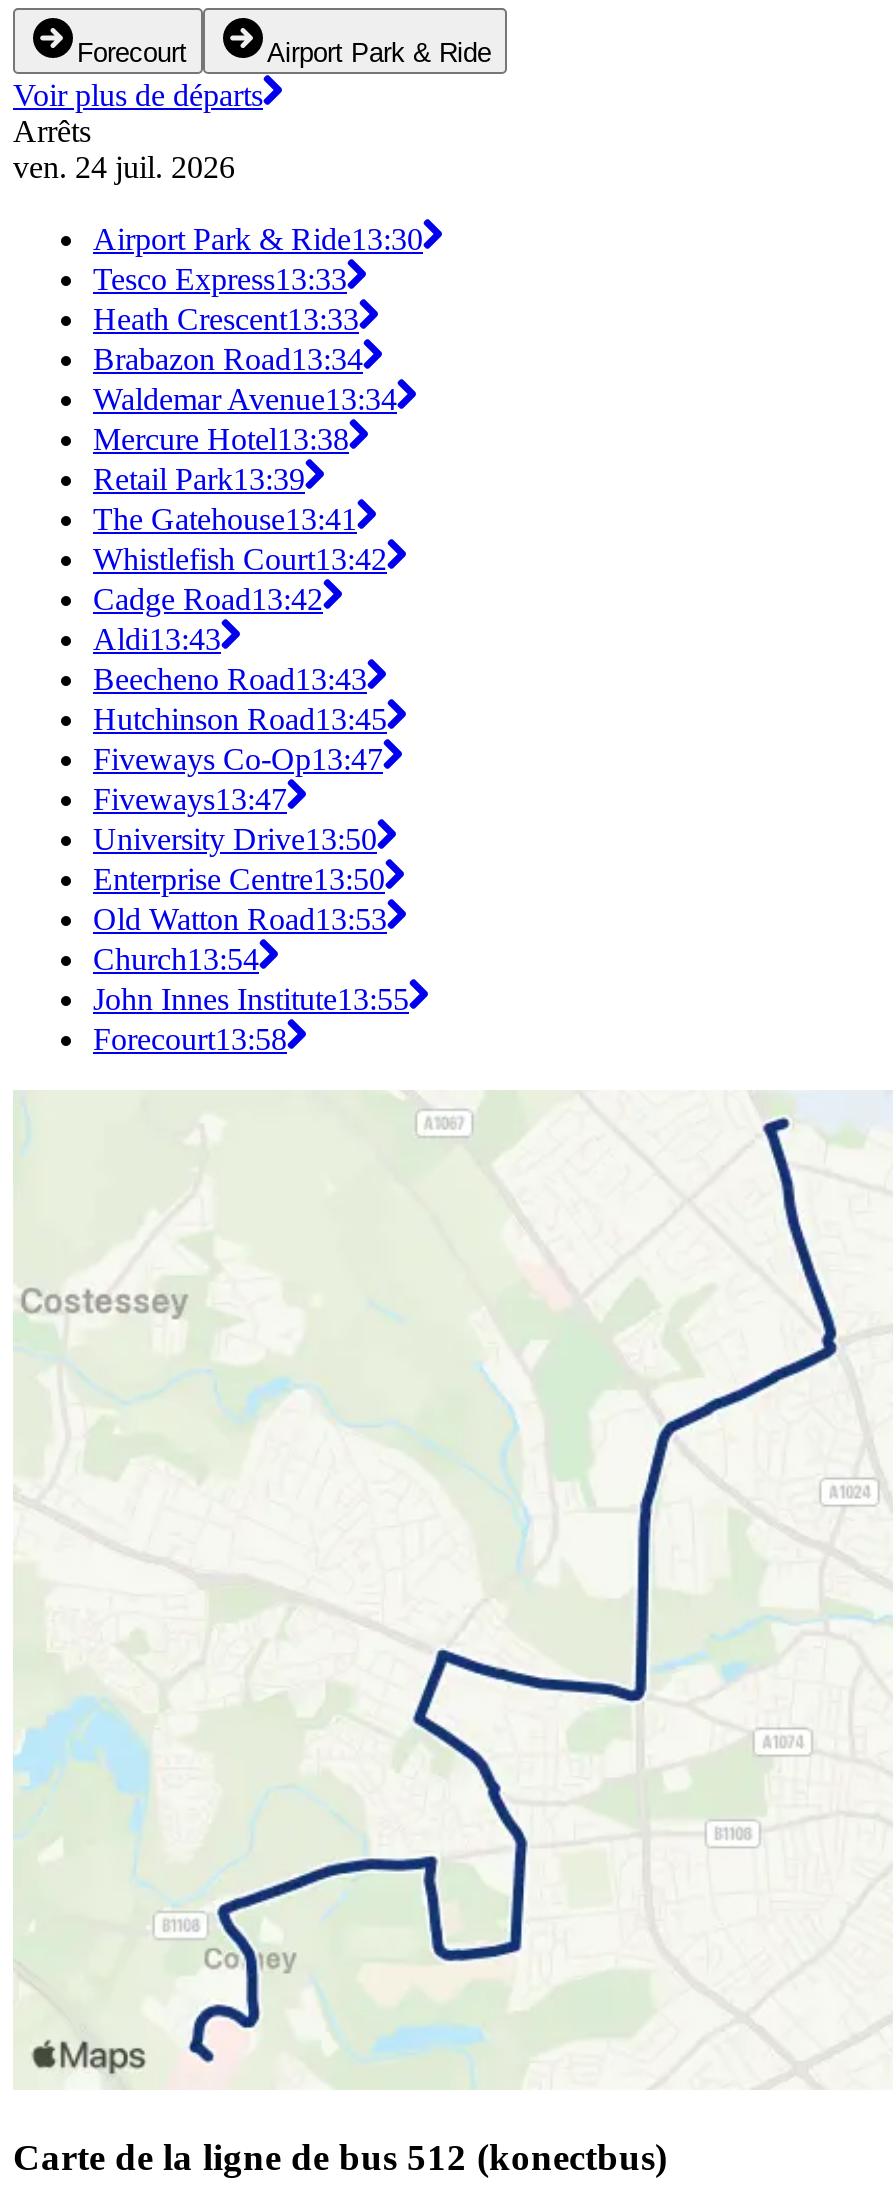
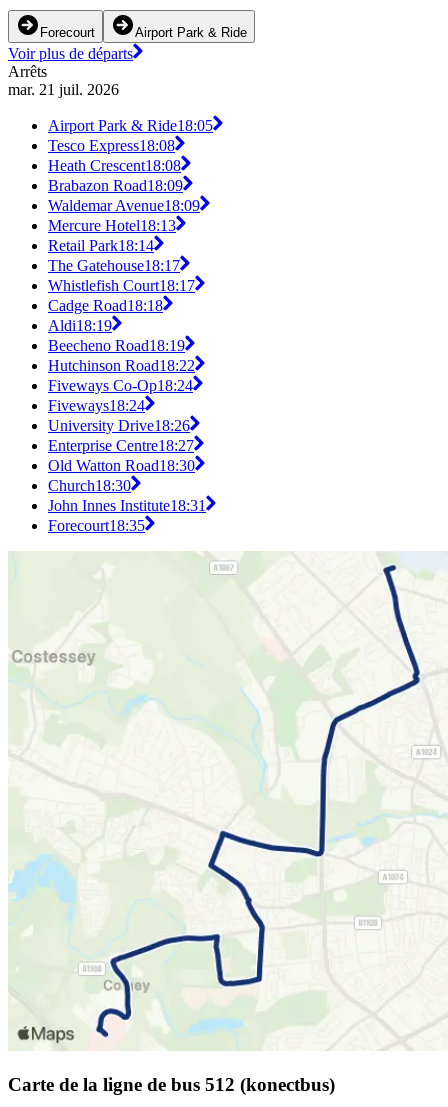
[13,150,235,184] ven. 24 juil. 2026 -> [8,81,119,98] mar. 21 juil. 2026
[93,222,423,256] Airport Park & Ride13:30 -> [48,117,213,134] Airport Park & Ride18:05
[93,262,347,296] Tesco Express13:33 -> [48,137,175,154] Tesco Express18:08
[93,302,359,336] Heath Crescent13:33 -> [48,157,181,174] Heath Crescent18:08
[93,342,363,376] Brabazon Road13:34 -> [48,177,183,194] Brabazon Road18:09
[93,382,397,416] Waldemar Avenue13:34 -> [48,197,200,214] Waldemar Avenue18:09
[93,422,349,456] Mercure Hotel13:38 -> [48,217,176,234] Mercure Hotel18:13
[93,462,305,496] Retail Park13:39 -> [48,237,154,254] Retail Park18:14
[93,502,357,536] The Gatehouse13:41 -> [48,257,180,274] The Gatehouse18:17
[93,542,387,576] Whistlefish Court13:42 -> [48,277,195,294] Whistlefish Court18:17
[93,582,323,616] Cadge Road13:42 -> [48,297,163,314] Cadge Road18:18
[93,622,221,656] Aldi13:43 -> [48,317,112,334] Aldi18:19
[93,662,367,696] Beecheno Road13:43 -> [48,337,185,354] Beecheno Road18:19
[93,702,387,736] Hutchinson Road13:45 -> [48,357,195,374] Hutchinson Road18:22
[93,742,383,776] Fiveways Co-Op13:47 -> [48,377,193,394] Fiveways Co-Op18:24
[93,782,287,816] Fiveways13:47 -> [48,397,145,414] Fiveways18:24
[93,822,377,856] University Drive13:50 -> [48,417,190,434] University Drive18:26
[93,862,385,896] Enterprise Centre13:50 -> [48,437,194,454] Enterprise Centre18:27
[93,902,387,936] Old Watton Road13:53 -> [48,457,195,474] Old Watton Road18:30
[93,942,259,976] Church13:54 -> [48,477,131,494] Church18:30
[93,982,409,1016] John Innes Institute13:55 -> [48,497,206,514] John Innes Institute18:31
[93,1022,287,1056] Forecourt13:58 -> [48,517,145,534] Forecourt18:35

